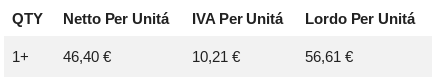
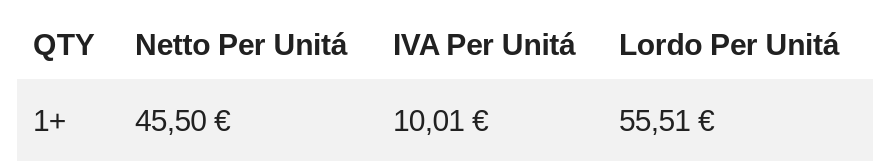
[63,48,110,65] 46,40 € -> [135,102,230,136] 45,50 €
[192,48,239,65] 10,21 € -> [393,102,488,136] 10,01 €
[305,48,352,65] 56,61 € -> [619,102,714,136] 55,51 €

